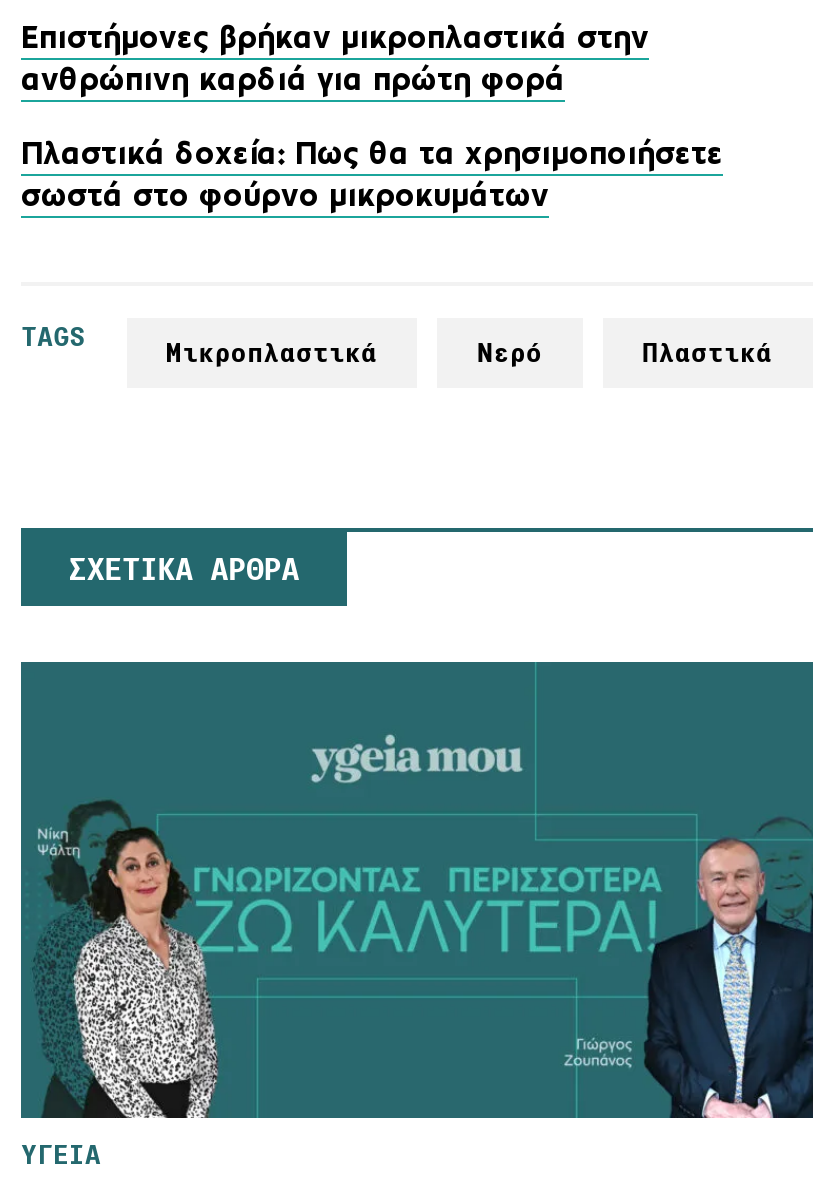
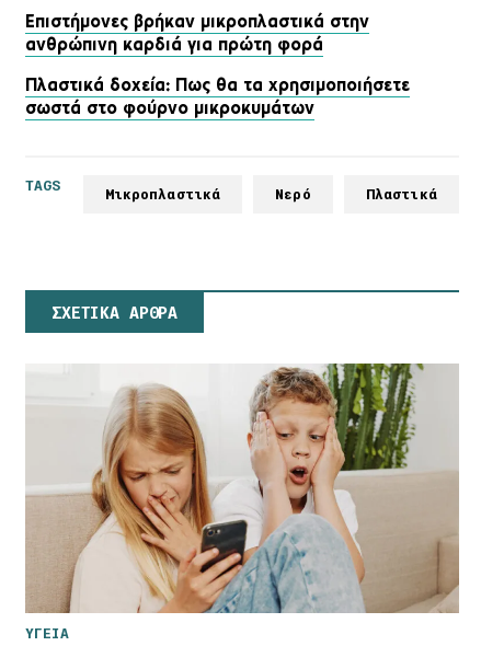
[19,660,815,1120] [image] -> [25,362,460,614] [image]

